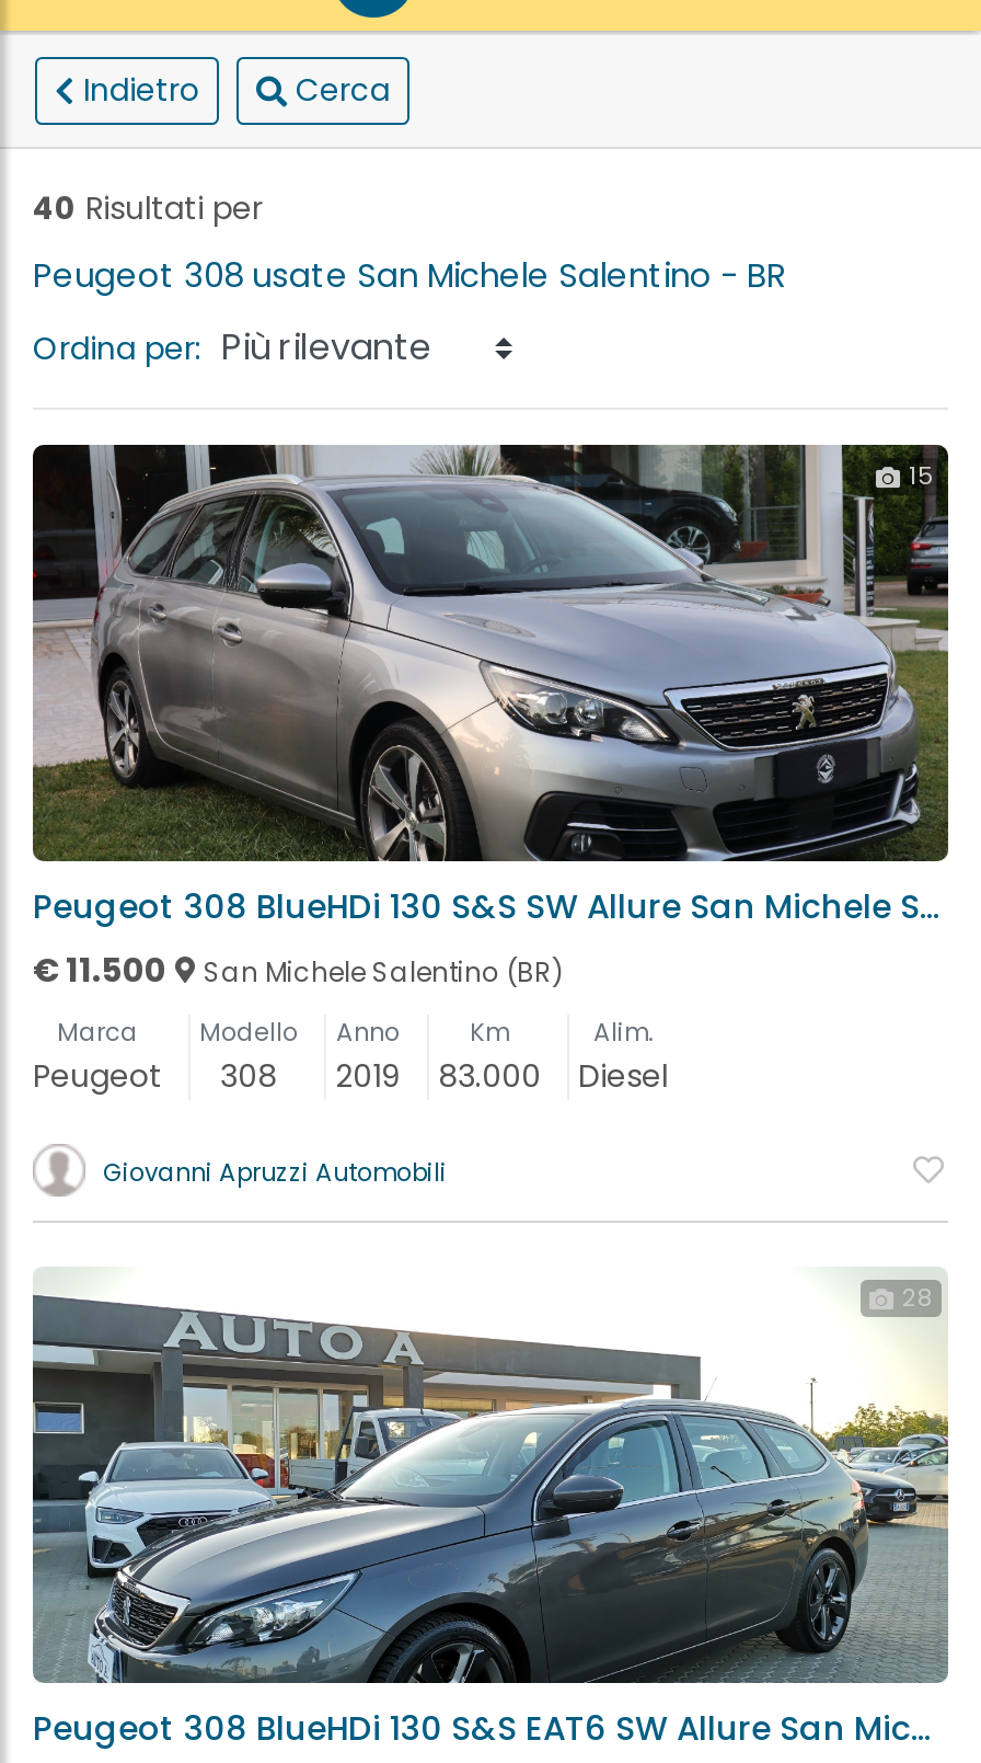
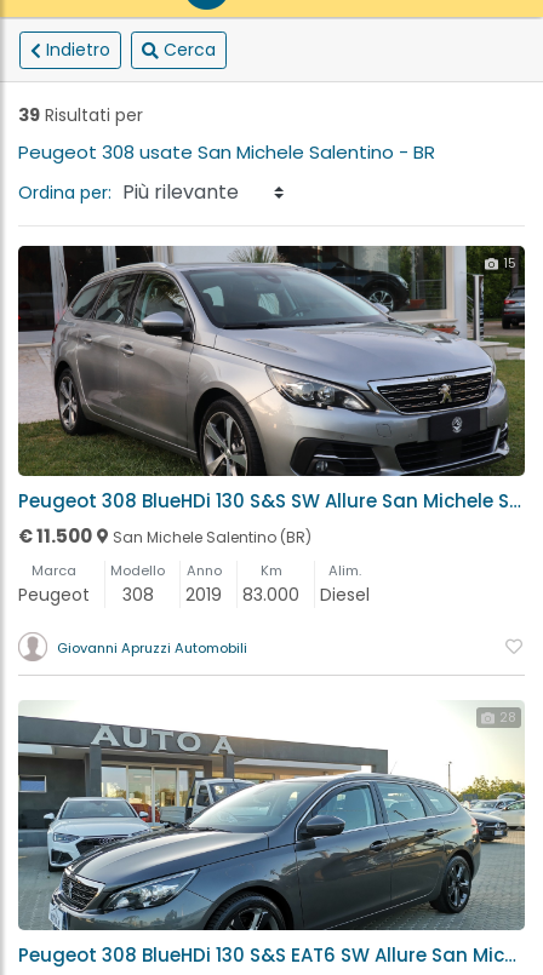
[33,186,263,230] 40 Risultati per -> [18,103,143,127] 39 Risultati per

